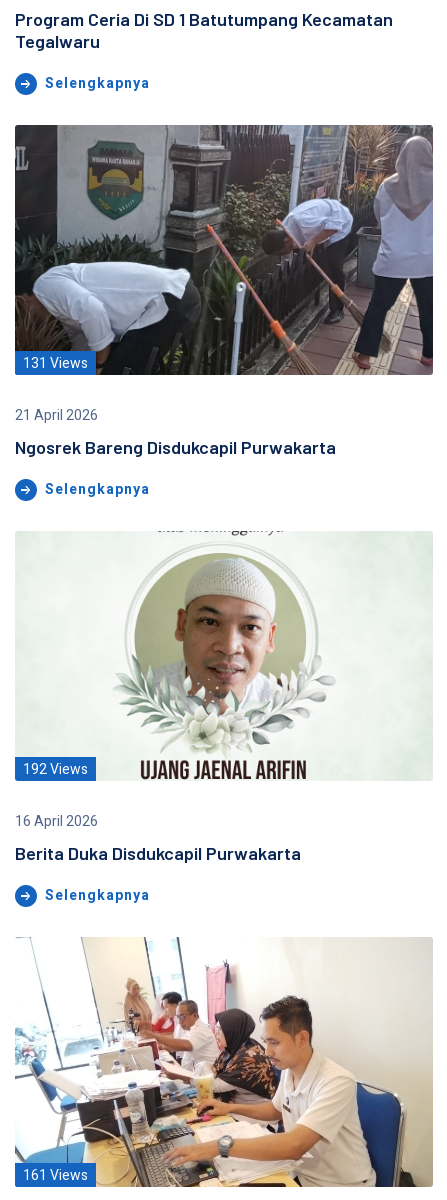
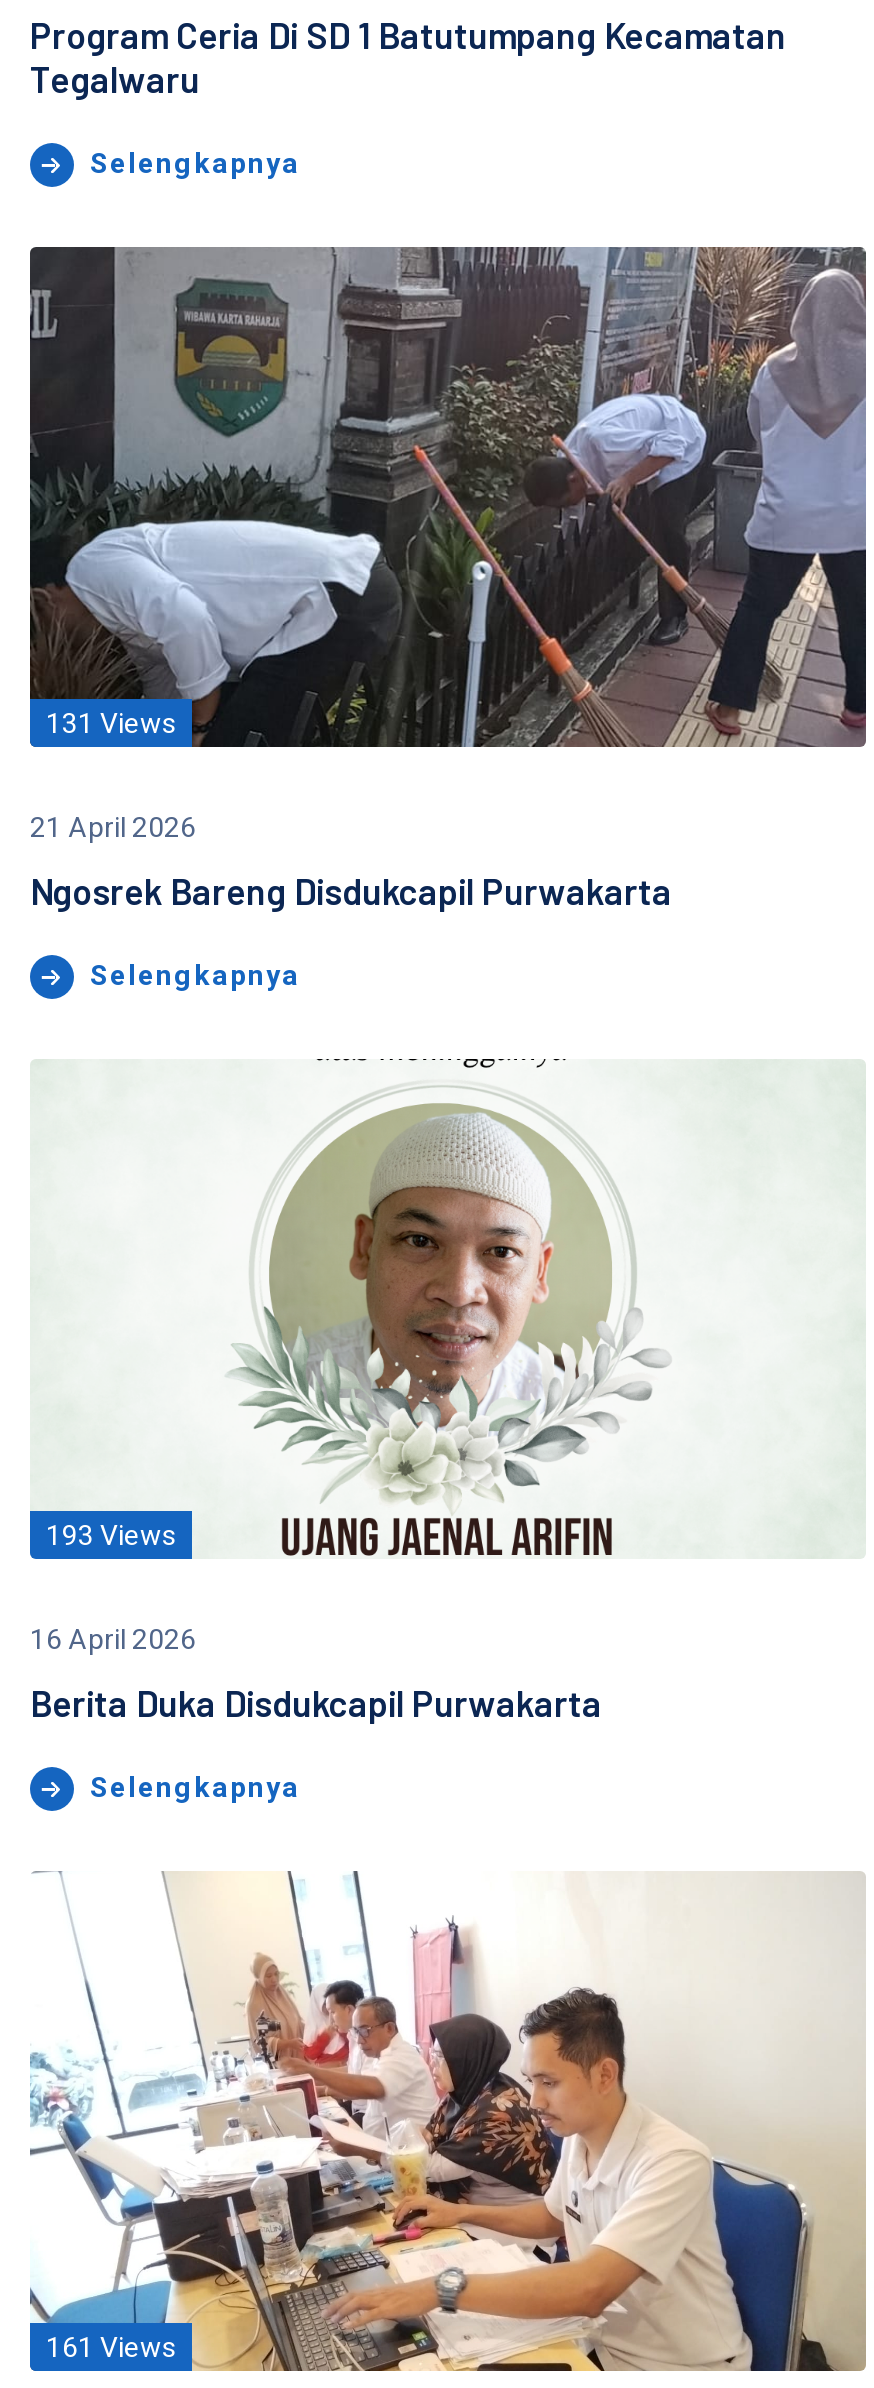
[23,759,88,780] 192 Views -> [46,1515,176,1557] 193 Views

